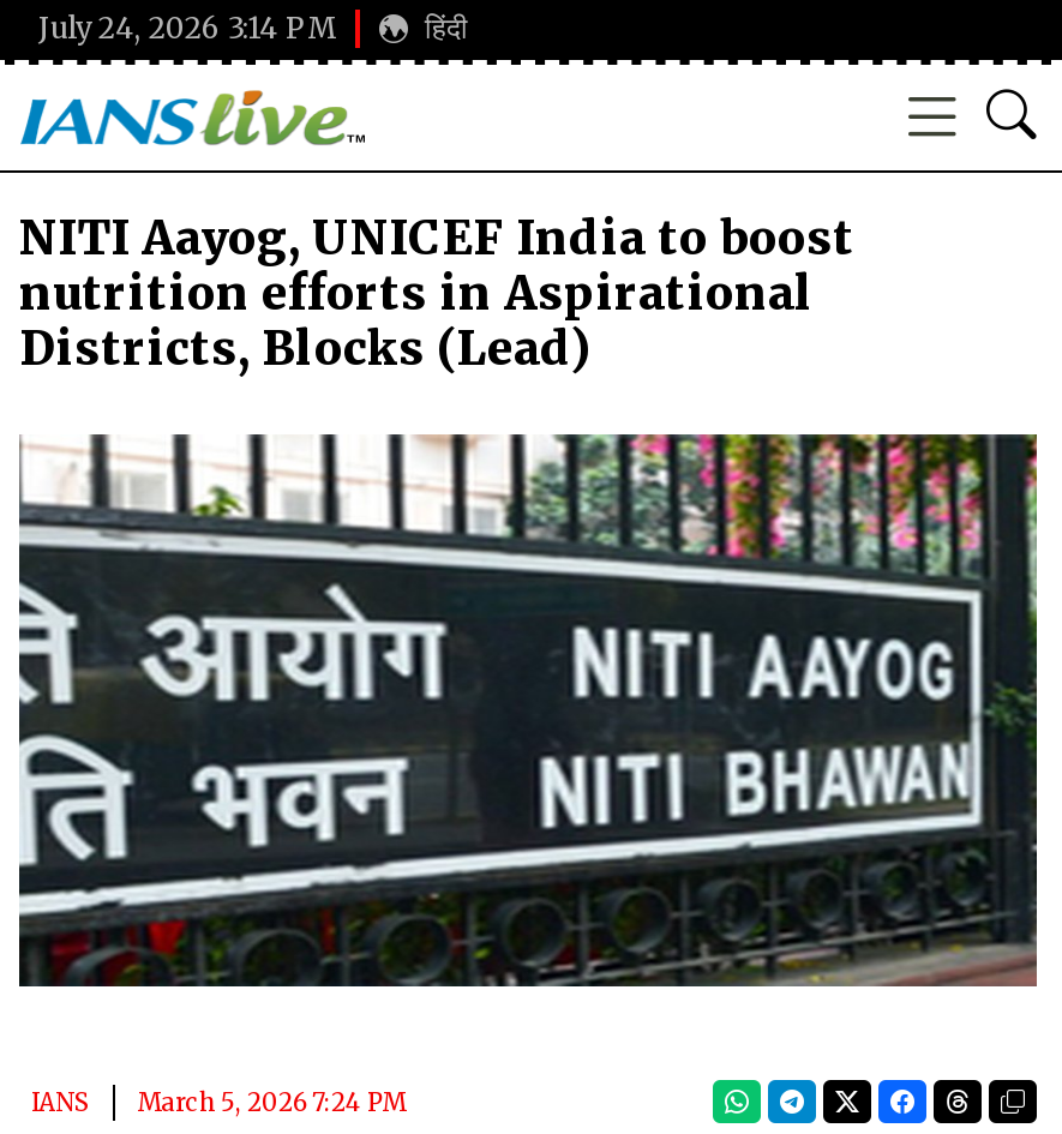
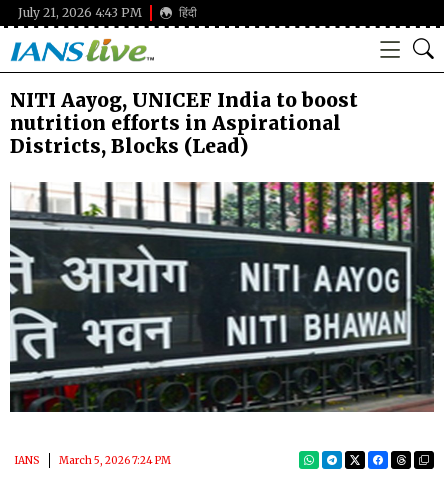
[38,10,336,46] July 24, 2026 3:14 PM -> [18,5,142,20] July 21, 2026 4:43 PM

